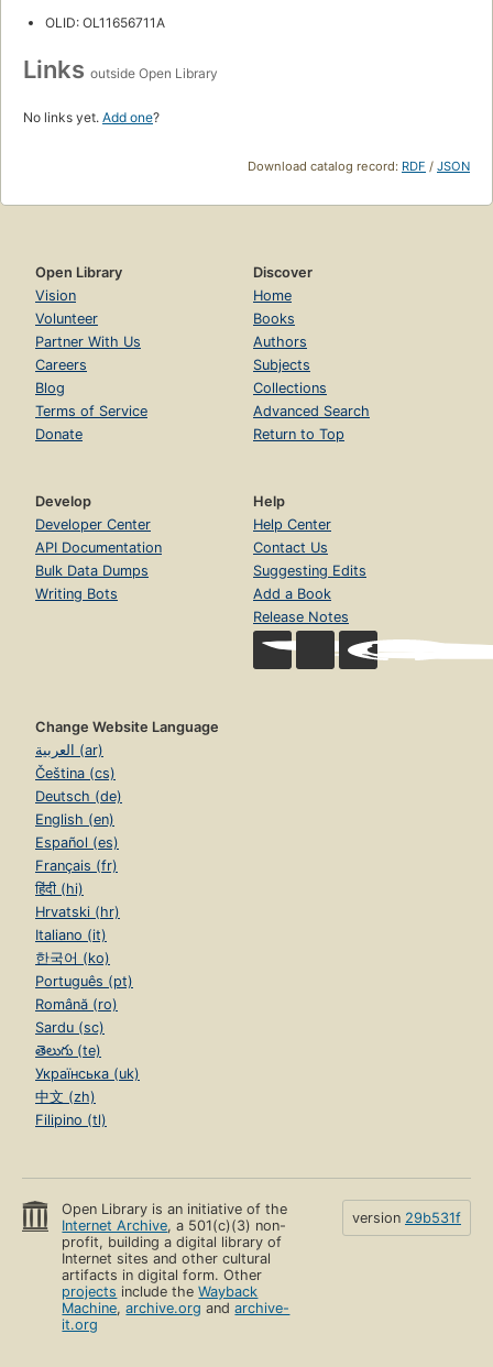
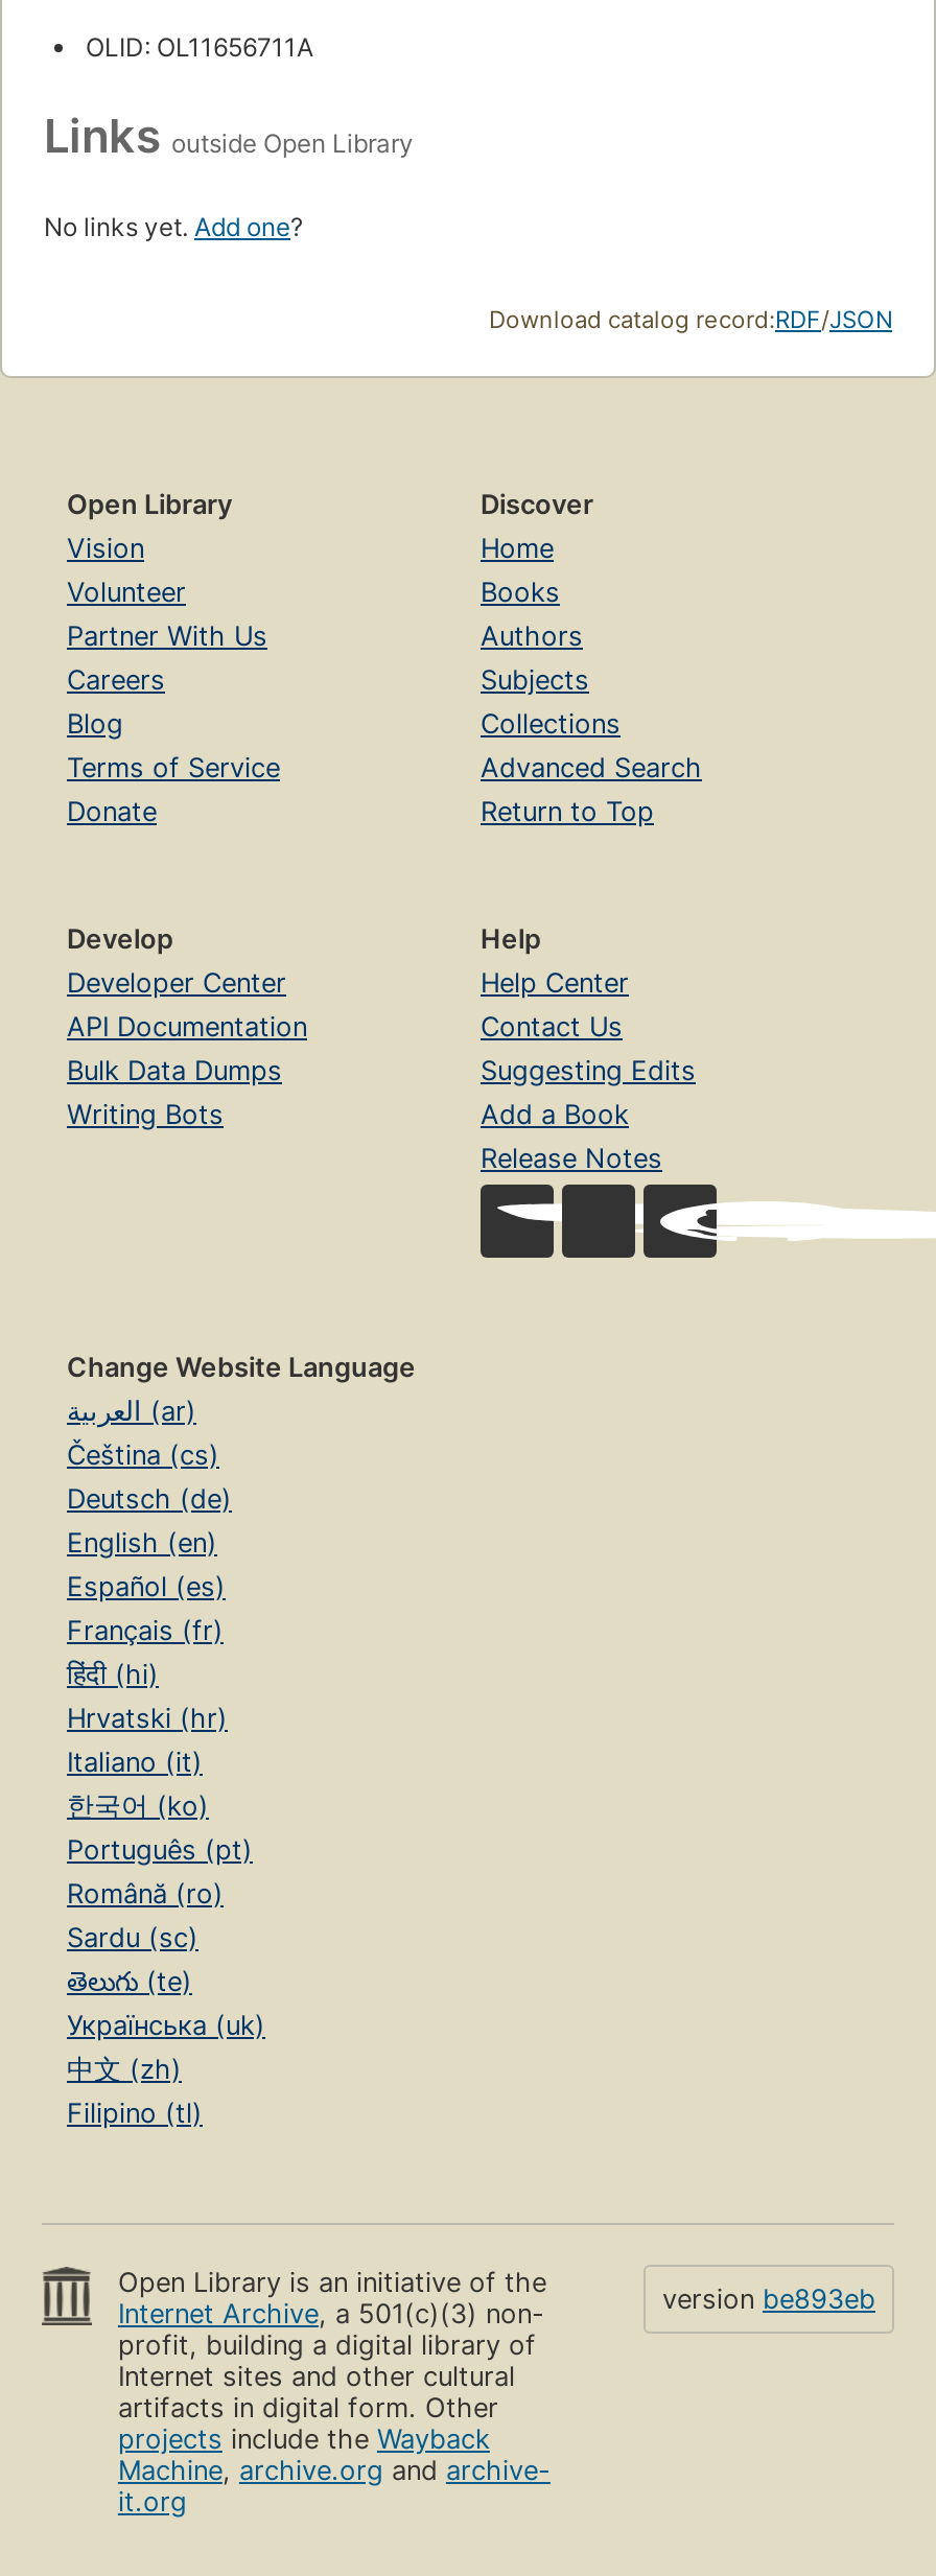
[352,1210,461,1226] version 29b531f -> [662,2284,875,2315] version be893eb

